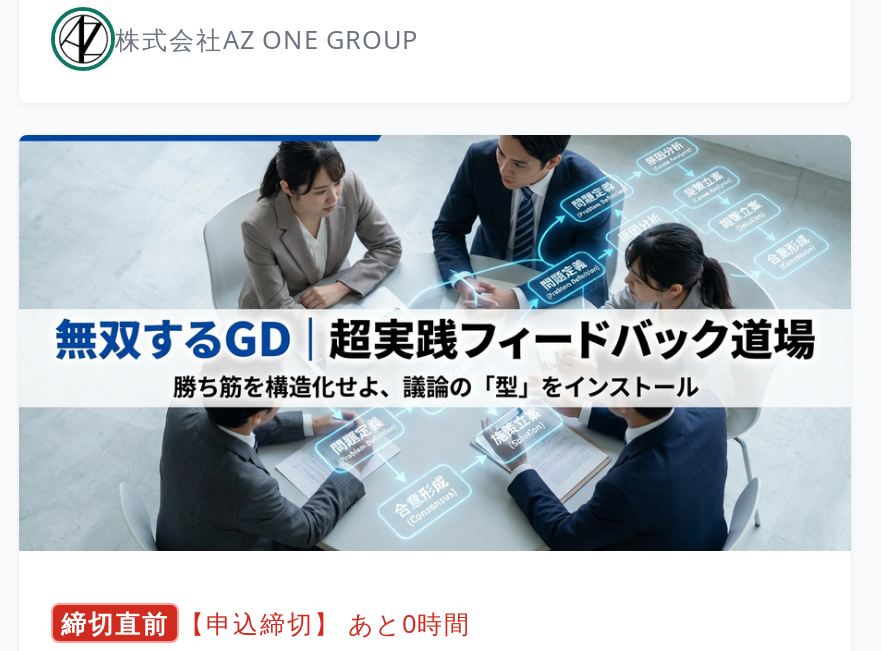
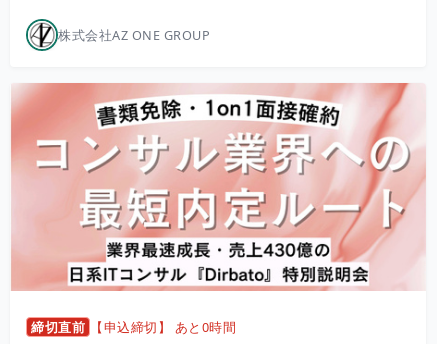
[17,133,853,553] [image] -> [10,82,427,292] [image]

